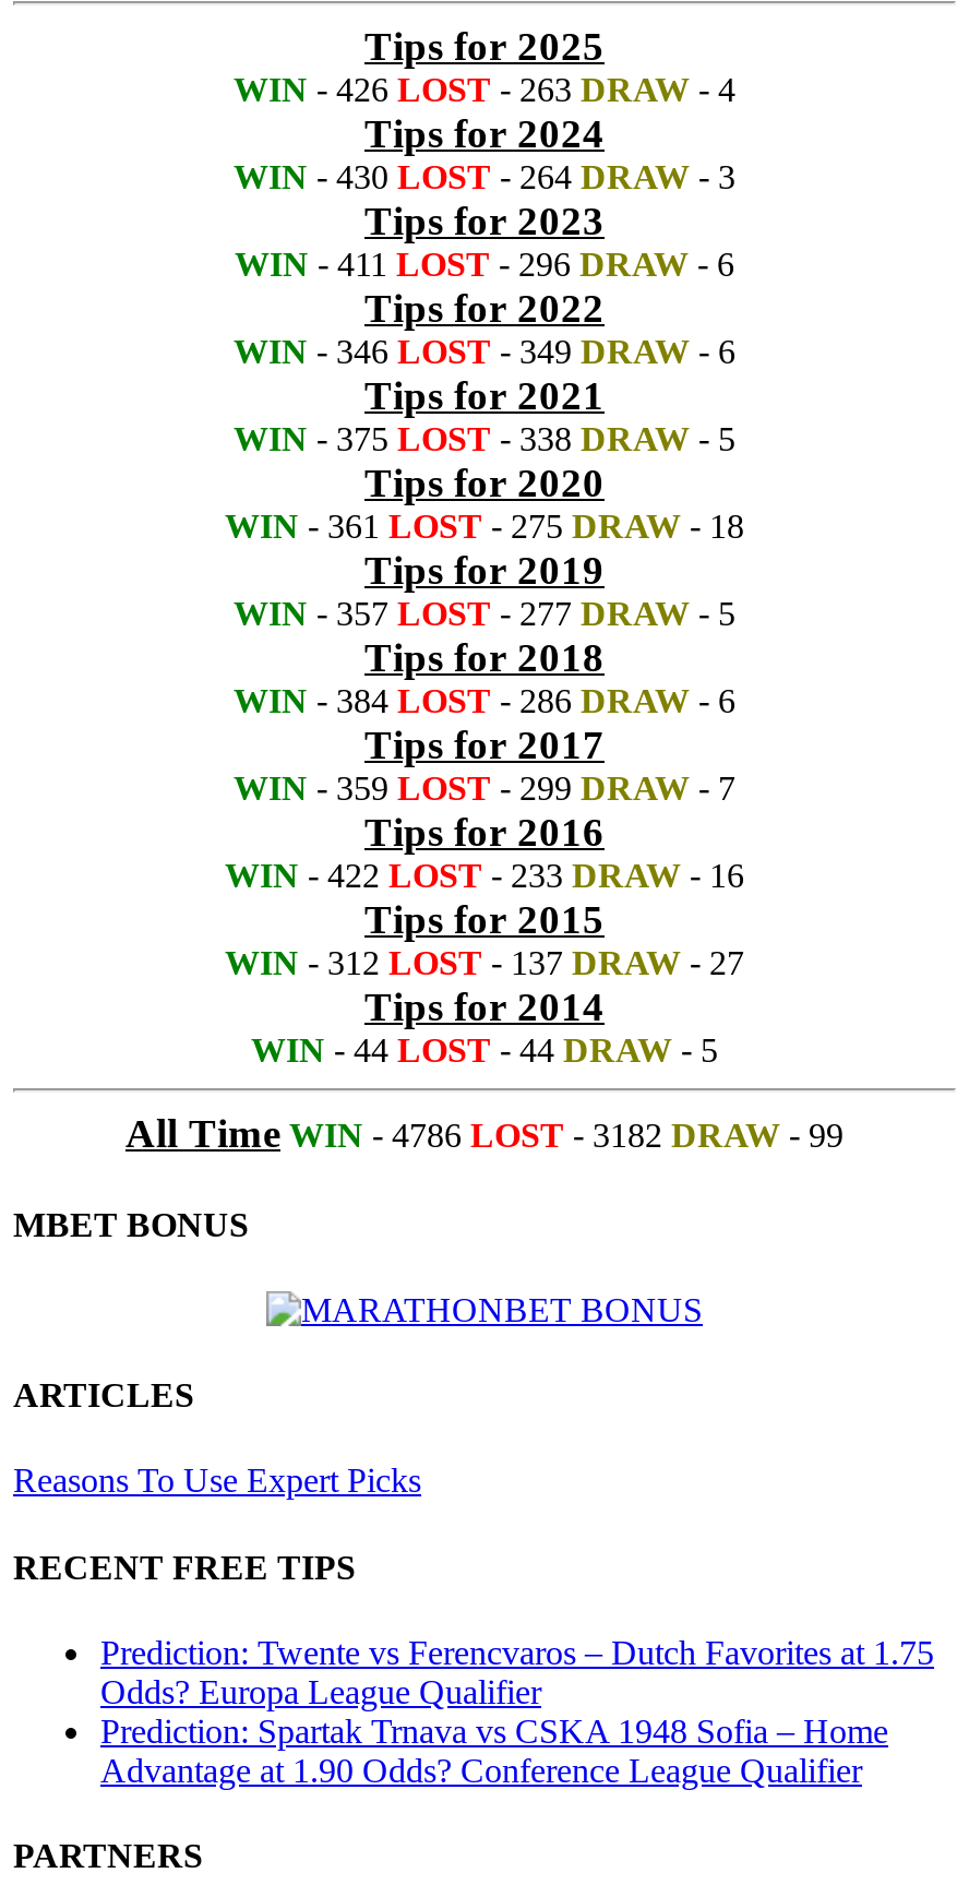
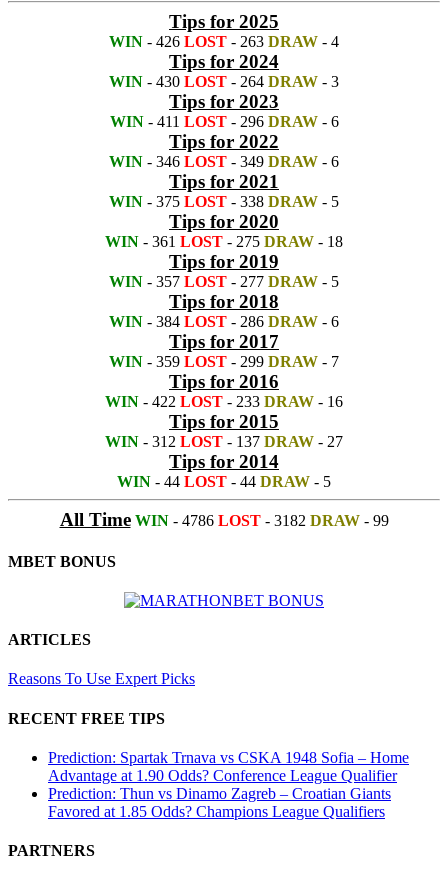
[100,1634,934,1710] Prediction: Twente vs Ferencvaros – Dutch Favorites at 1.75 | Odds? Europa League Qualifier -> none
moved [100,1713,888,1789] -> [48,749,409,784]: Prediction: Spartak Trnava vs CSKA 1948 Sofia – Home | Advantage at 1.90 Odds? Conference League Qualifier
none -> [48,785,391,820] Prediction: Thun vs Dinamo Zagreb – Croatian Giants | Favored at 1.85 Odds? Champions League Qualifiers

